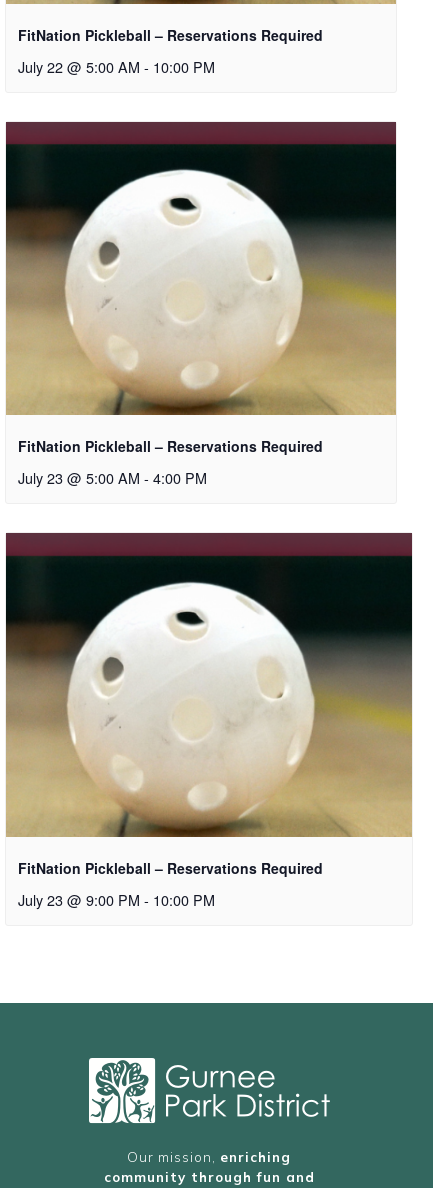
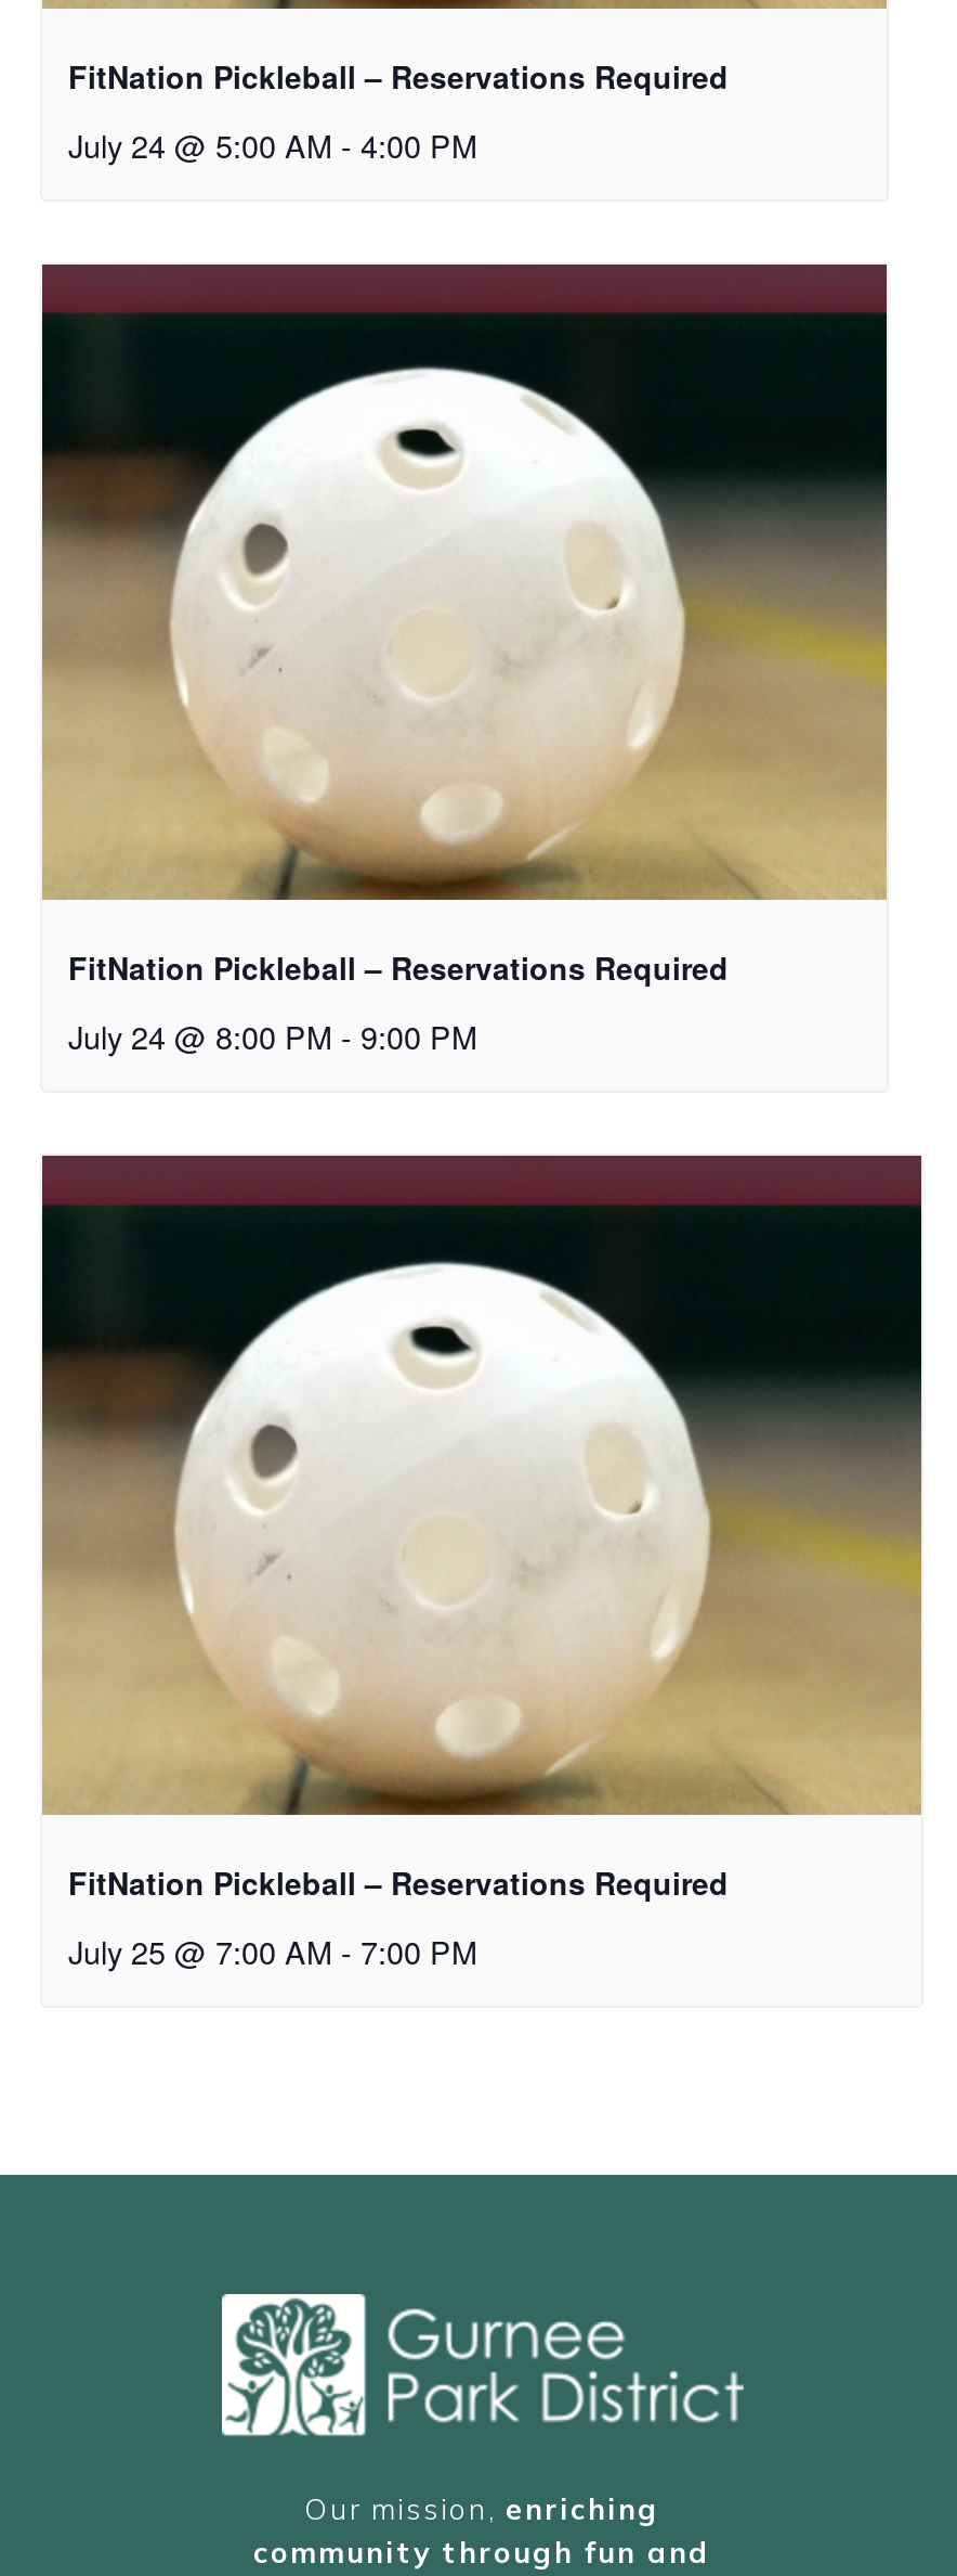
[18,56,215,77] July 22 @ 5:00 AM - 10:00 PM -> [68,122,477,168] July 24 @ 5:00 AM - 4:00 PM
[18,466,207,487] July 23 @ 5:00 AM - 4:00 PM -> [68,1012,477,1057] July 24 @ 8:00 PM - 9:00 PM
[18,889,215,910] July 23 @ 9:00 PM - 10:00 PM -> [68,1928,477,1973] July 25 @ 7:00 AM - 7:00 PM

